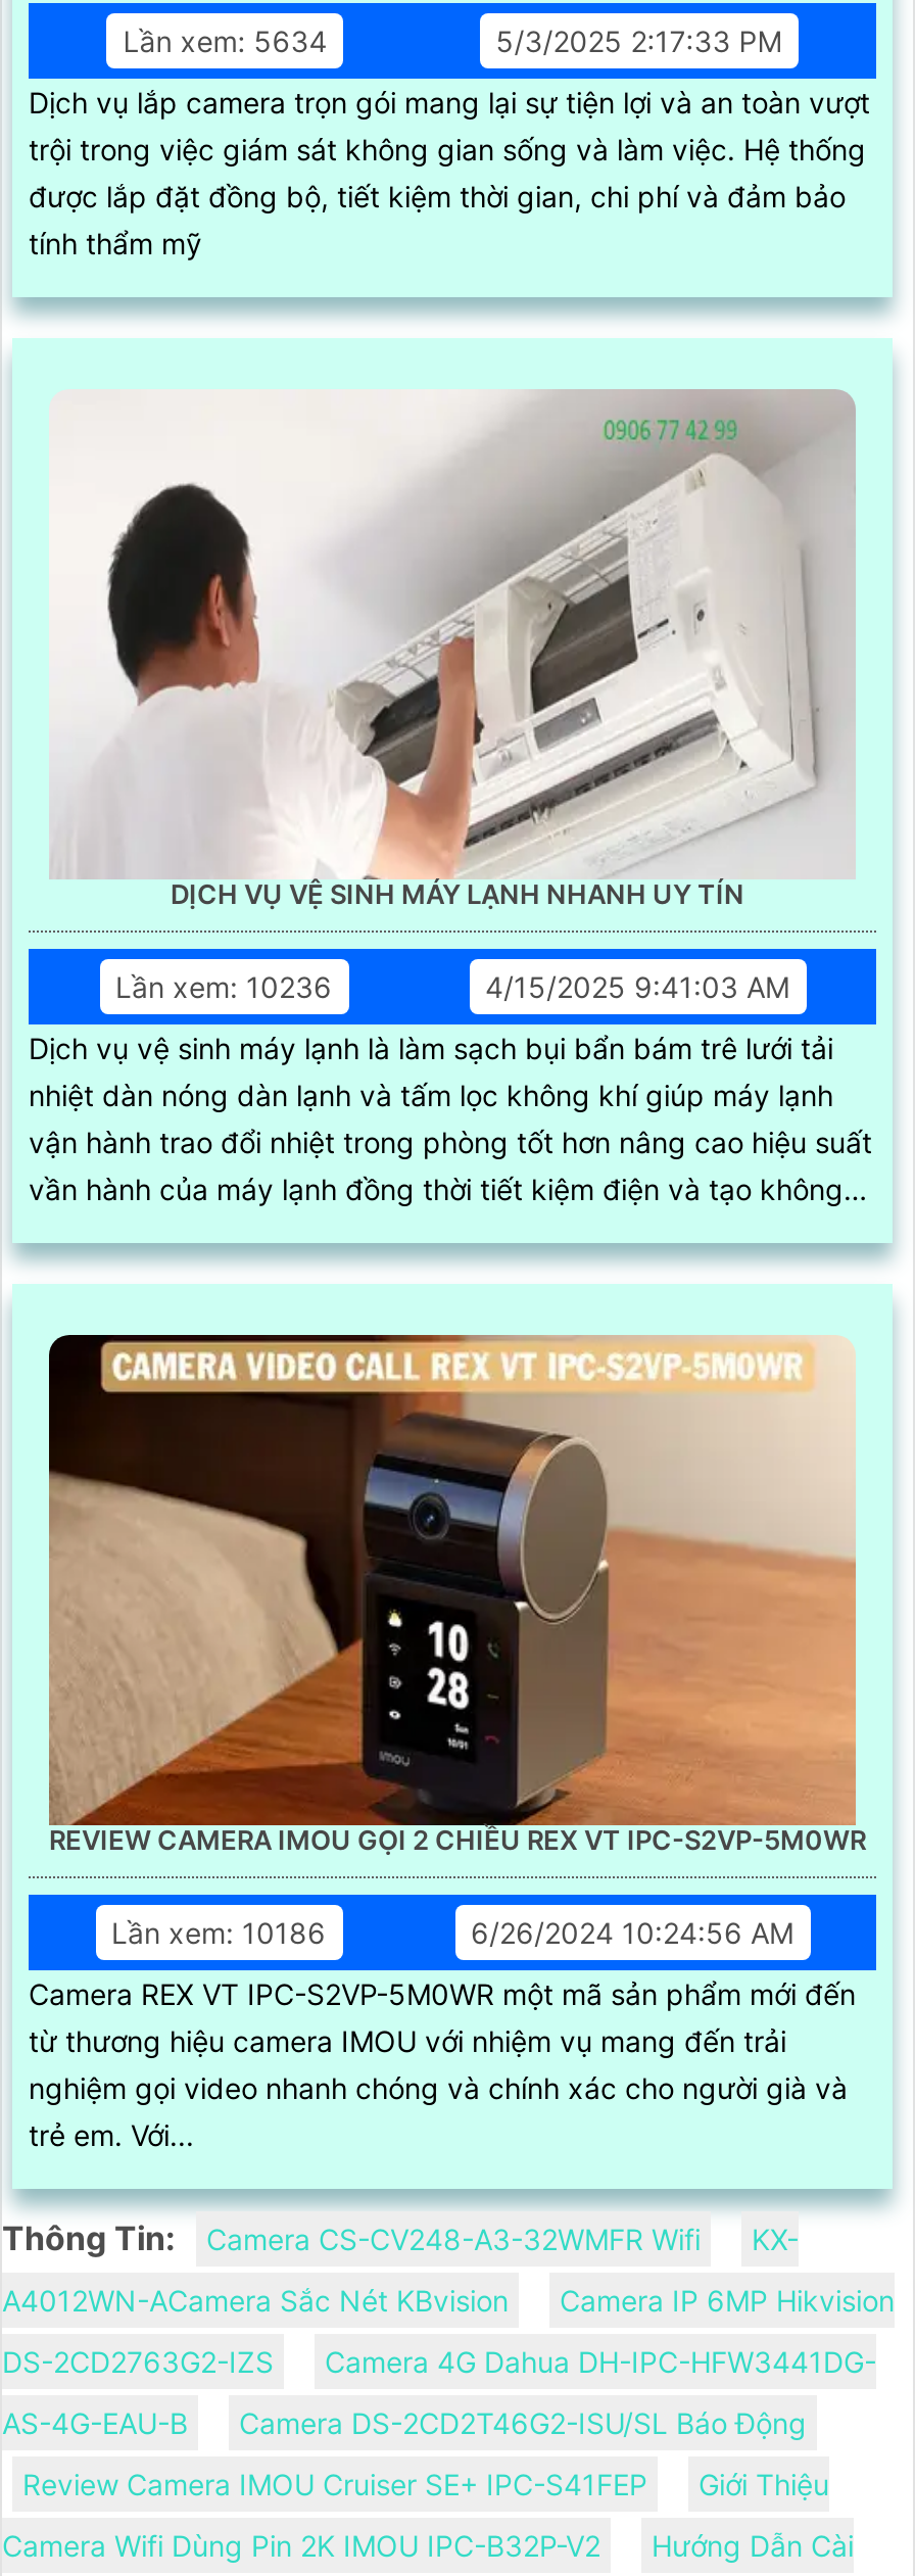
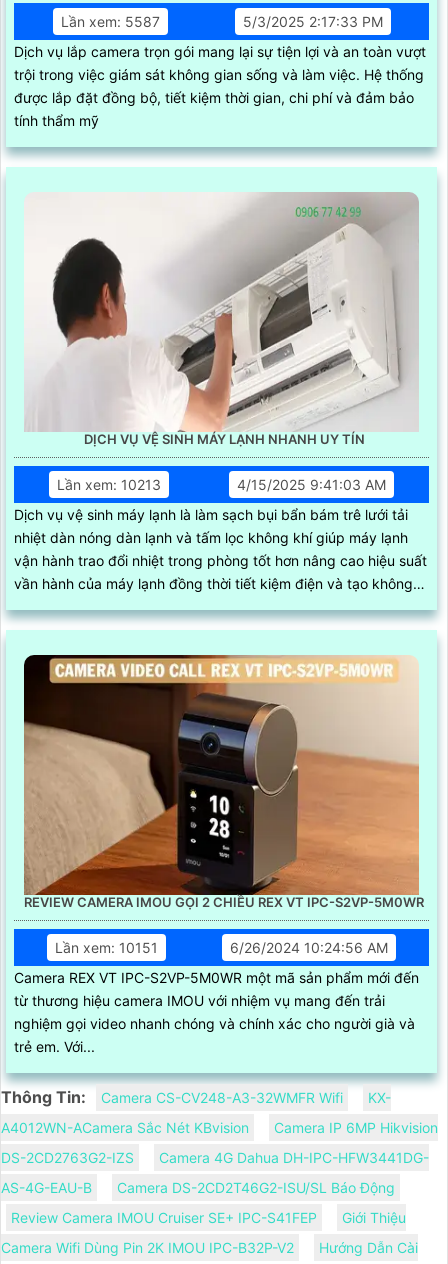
[123,23,327,58] Lần xem: 5634 -> [60,13,159,30] Lần xem: 5587
[115,969,332,1004] Lần xem: 10236 -> [57,476,161,493] Lần xem: 10213
[111,1915,326,1950] Lần xem: 10186 -> [55,939,158,956] Lần xem: 10151

